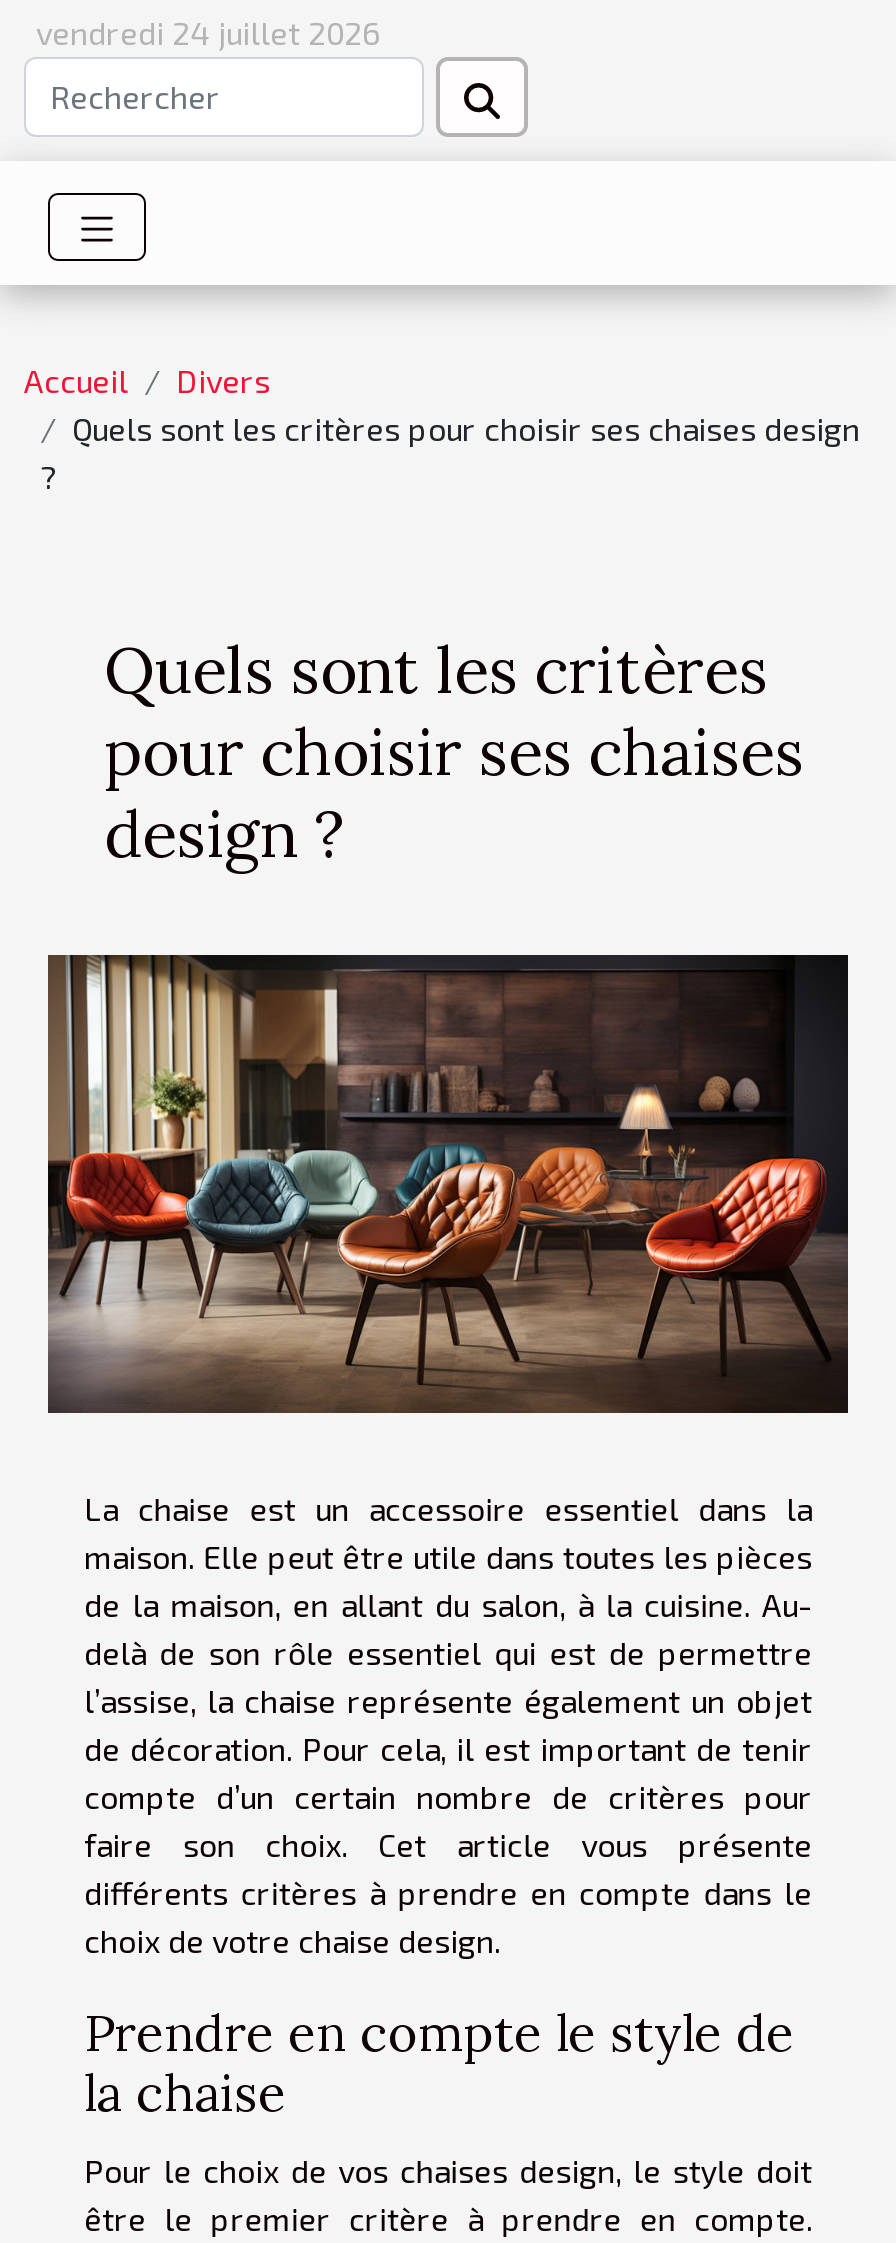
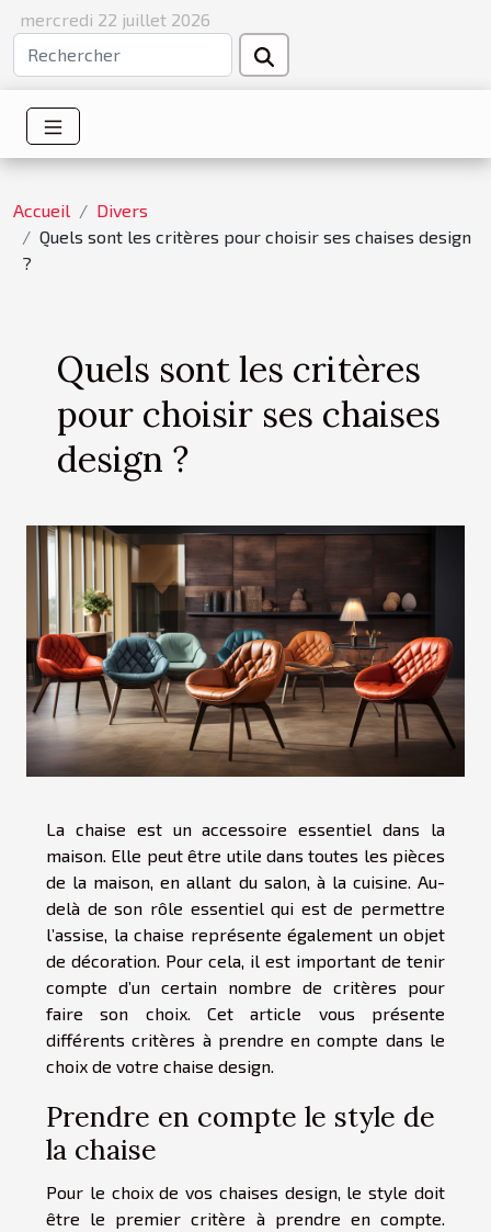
[36,13,380,51] vendredi 24 juillet 2026 -> [20,9,210,30] mercredi 22 juillet 2026

